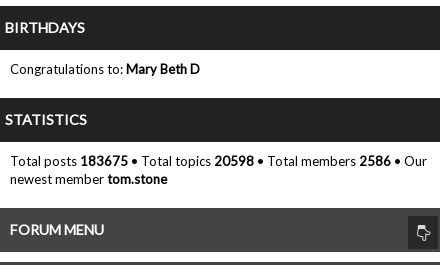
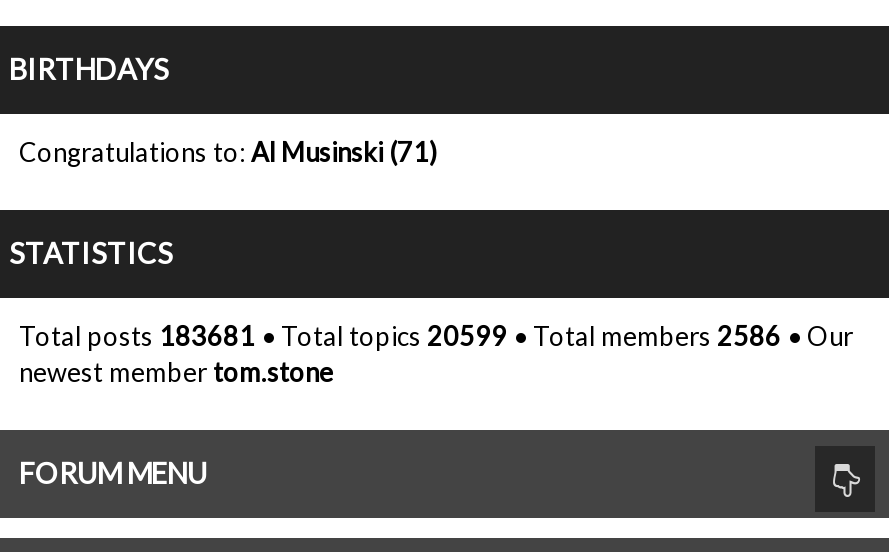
[10,61,200,77] Congratulations to: Mary Beth D -> [19,136,437,168] Congratulations to: Al Musinski (71)
[10,153,427,169] Total posts 183675 • Total topics 20598 • Total members 2586 • Our -> [19,320,853,352] Total posts 183681 • Total topics 20599 • Total members 2586 • Our

